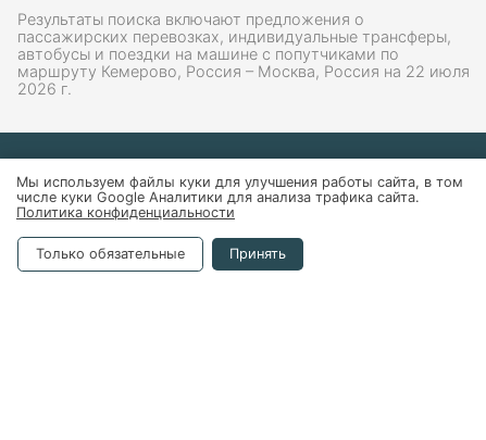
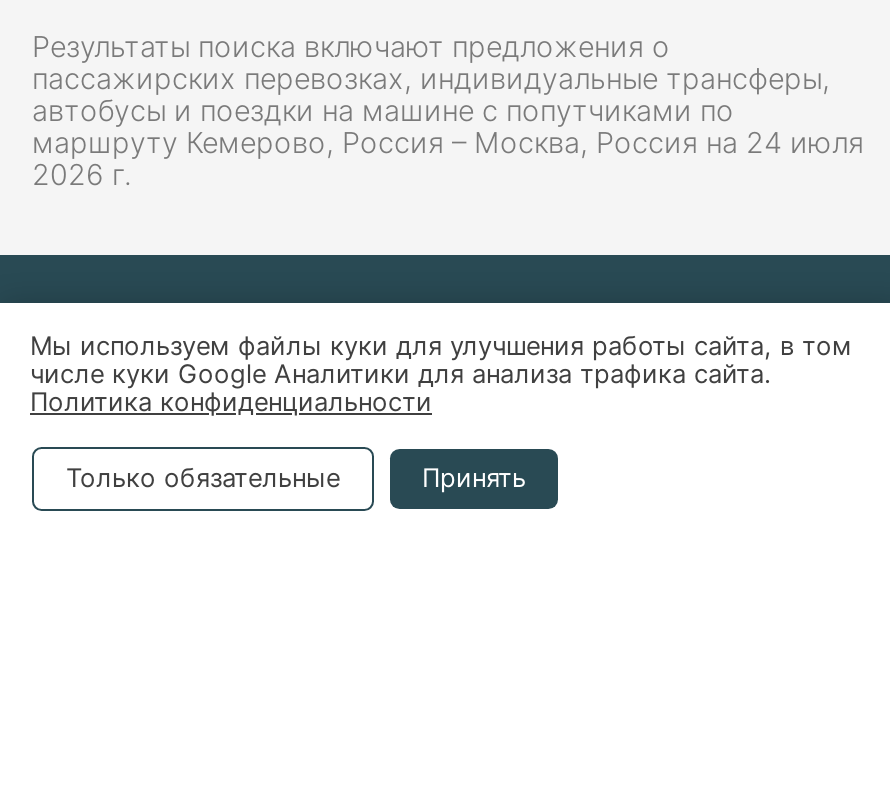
[17,62,470,81] маршруту Кемерово, Россия – Москва, Россия на 22 июля -> [32,125,864,159] маршруту Кемерово, Россия – Москва, Россия на 24 июля

